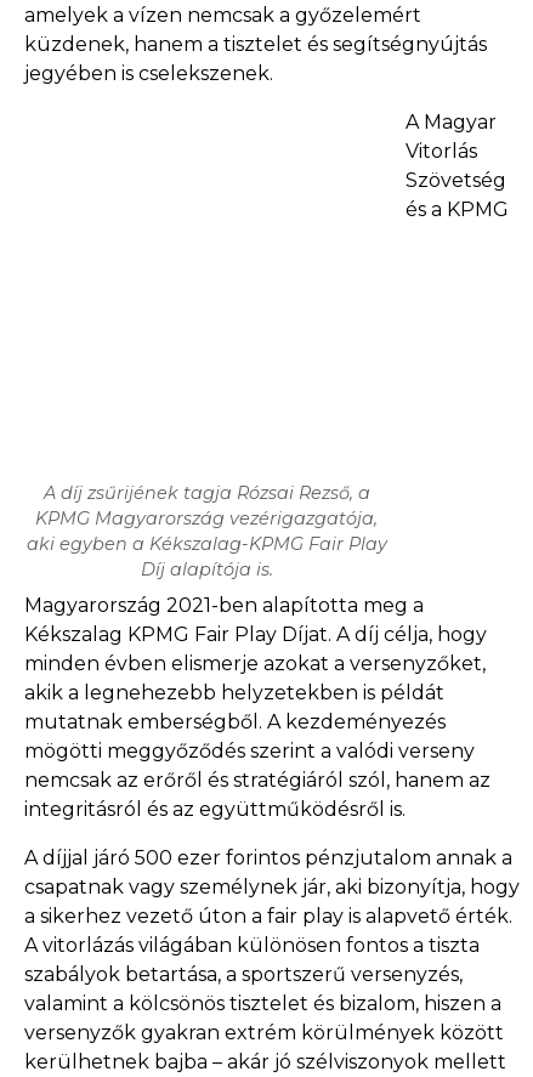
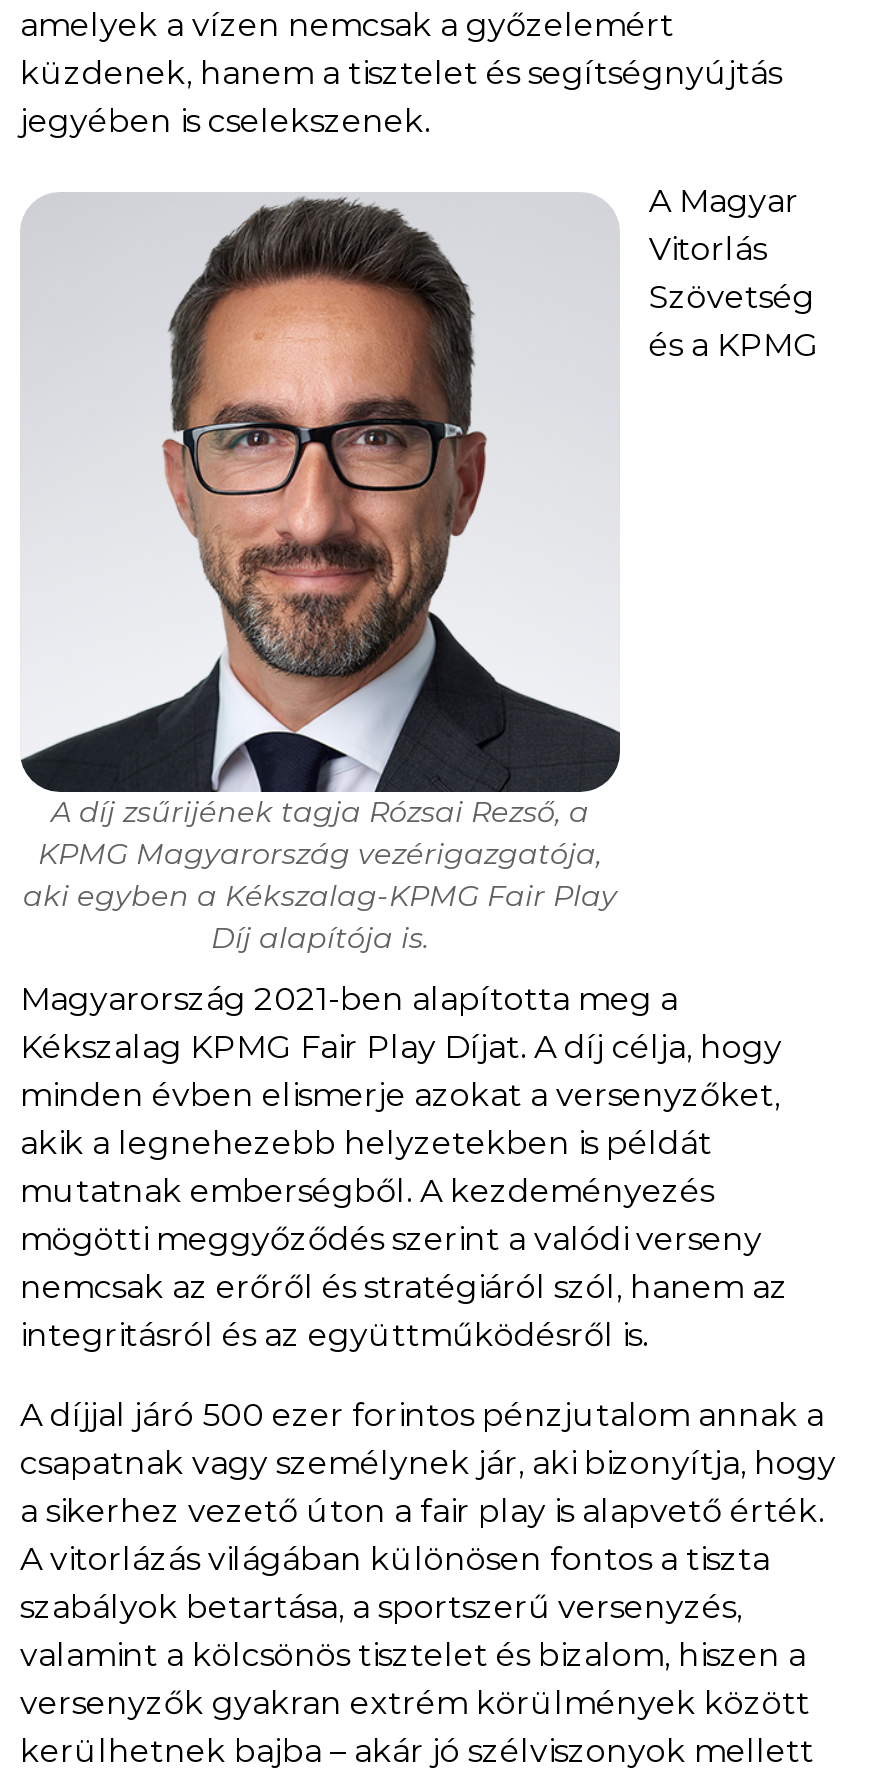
none -> [20,192,622,790] [image]

